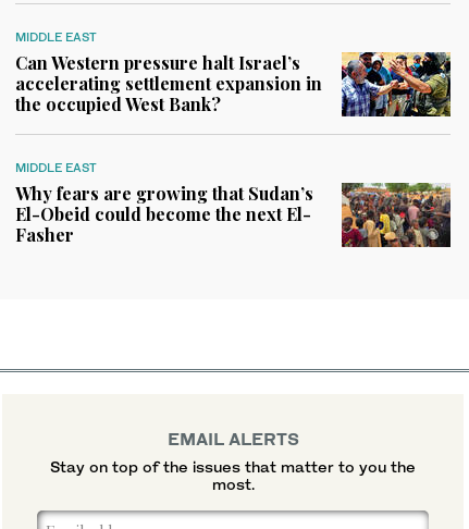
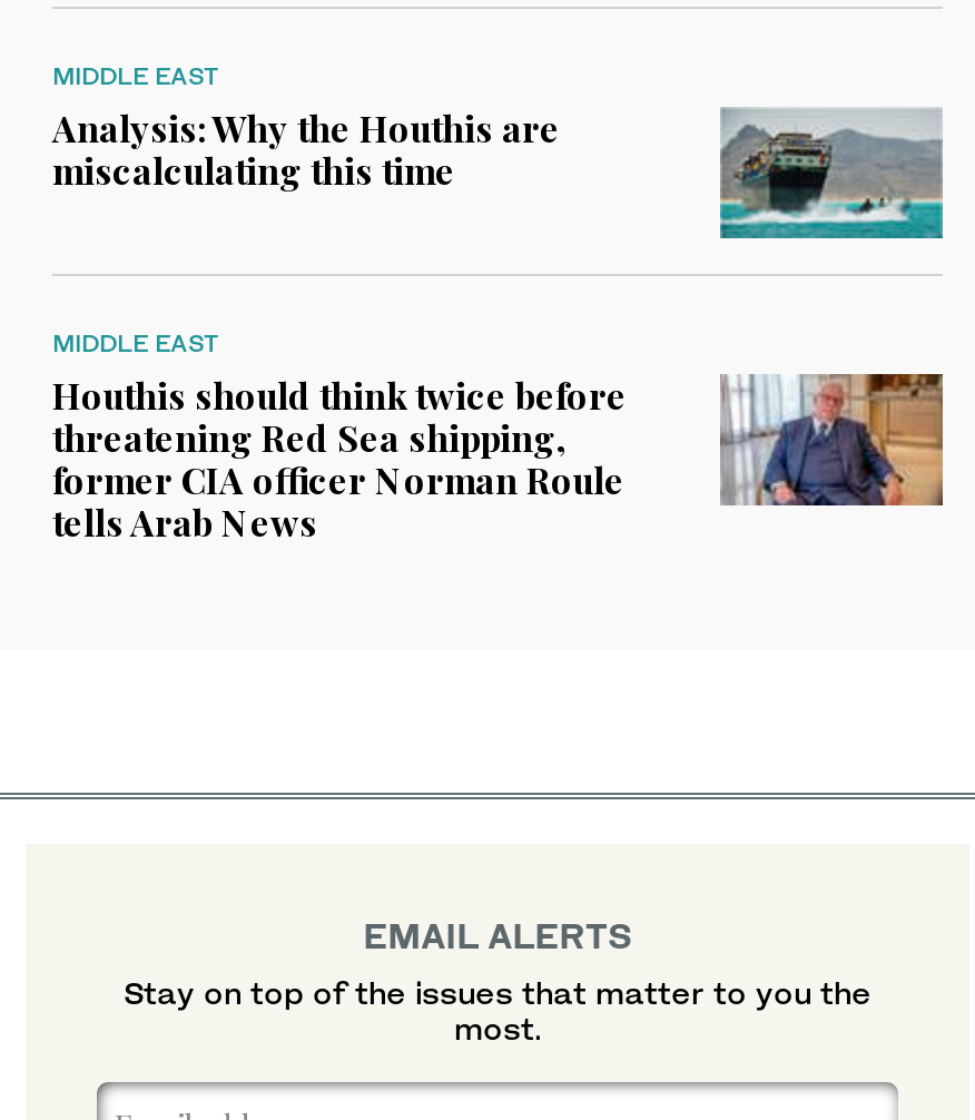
[15,51,322,115] Can Western pressure halt Israel’s | accelerating settlement expansion in | the occupied West Bank? -> [52,104,560,193] Analysis: Why the Houthis are | miscalculating this time
[341,51,452,118] [image] -> [718,107,945,240] [image]
[15,181,313,246] Why fears are growing that Sudan’s | El-Obeid could become the next El- | Fasher -> [52,371,627,545] Houthis should think twice before | threatening Red Sea shipping, | former CIA officer Norman Roule | tells Arab News
[341,182,452,248] [image] -> [720,372,945,508] [image]

